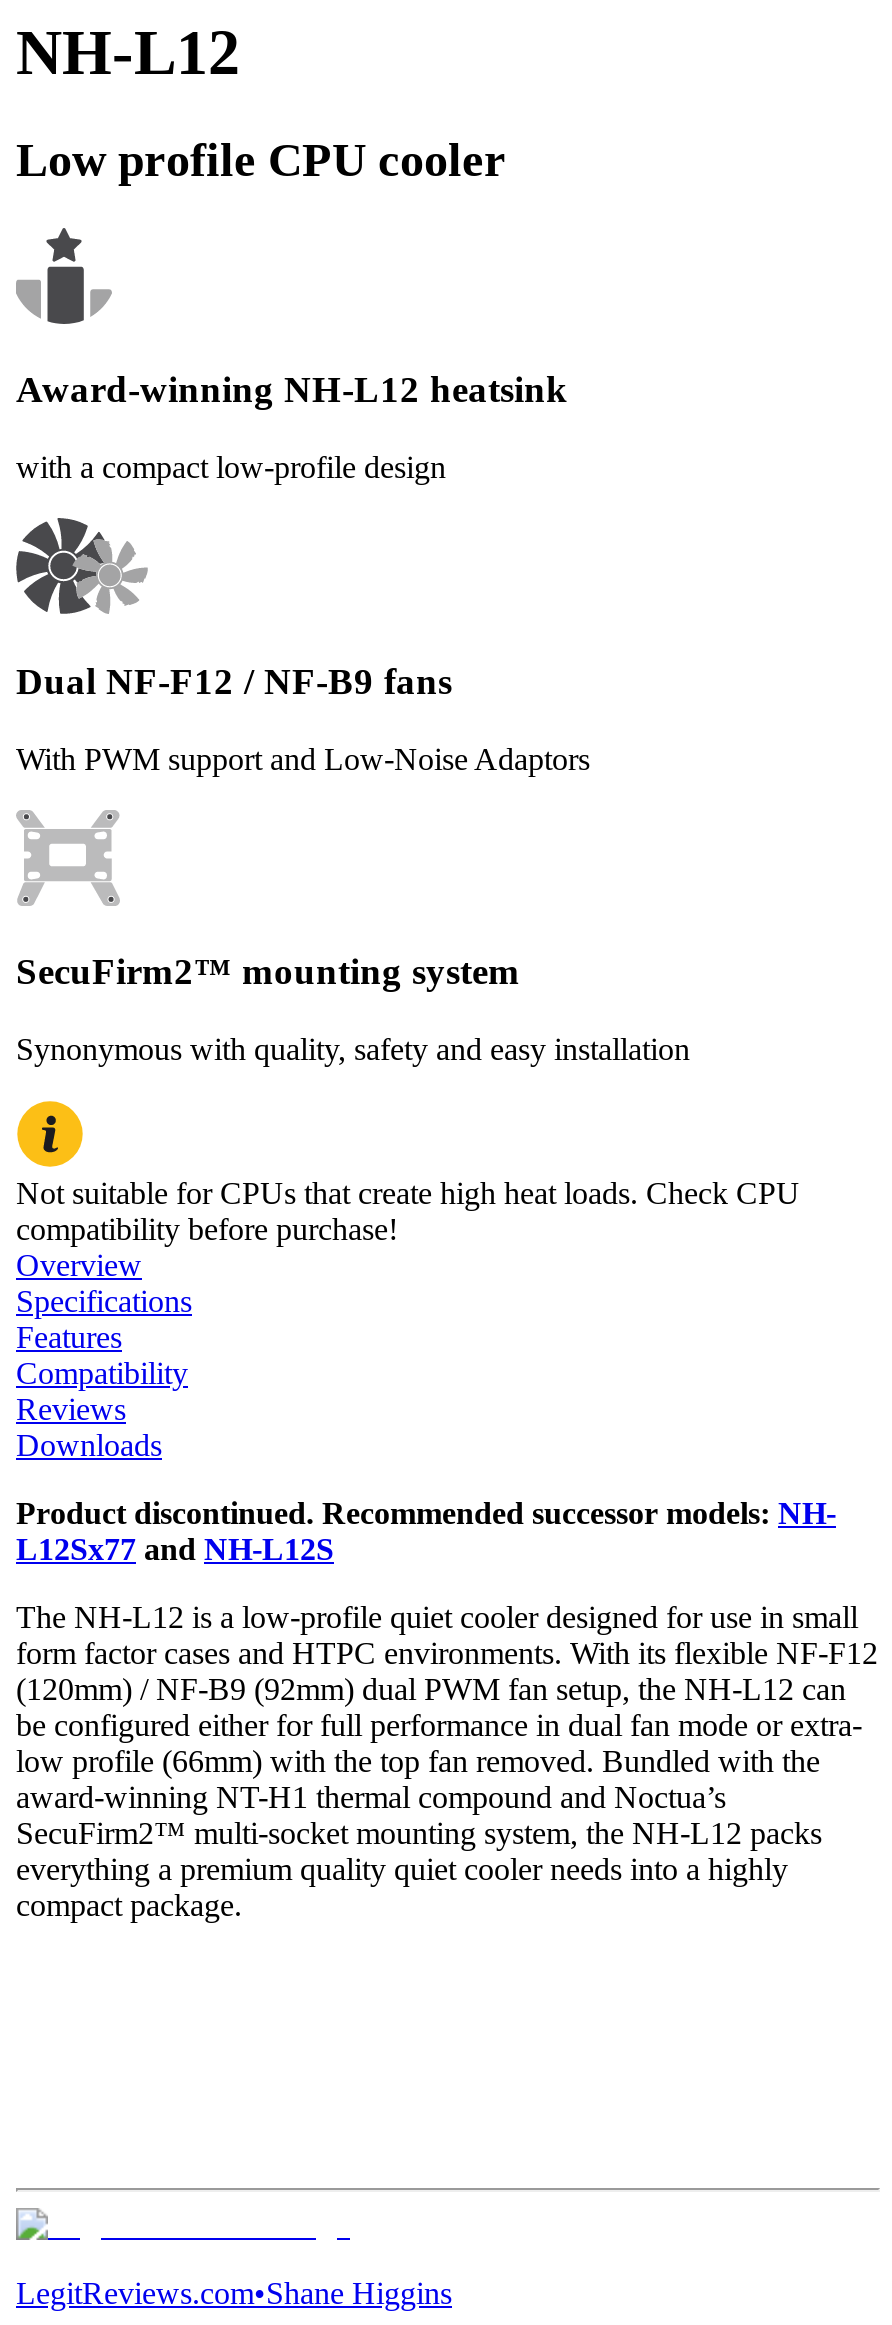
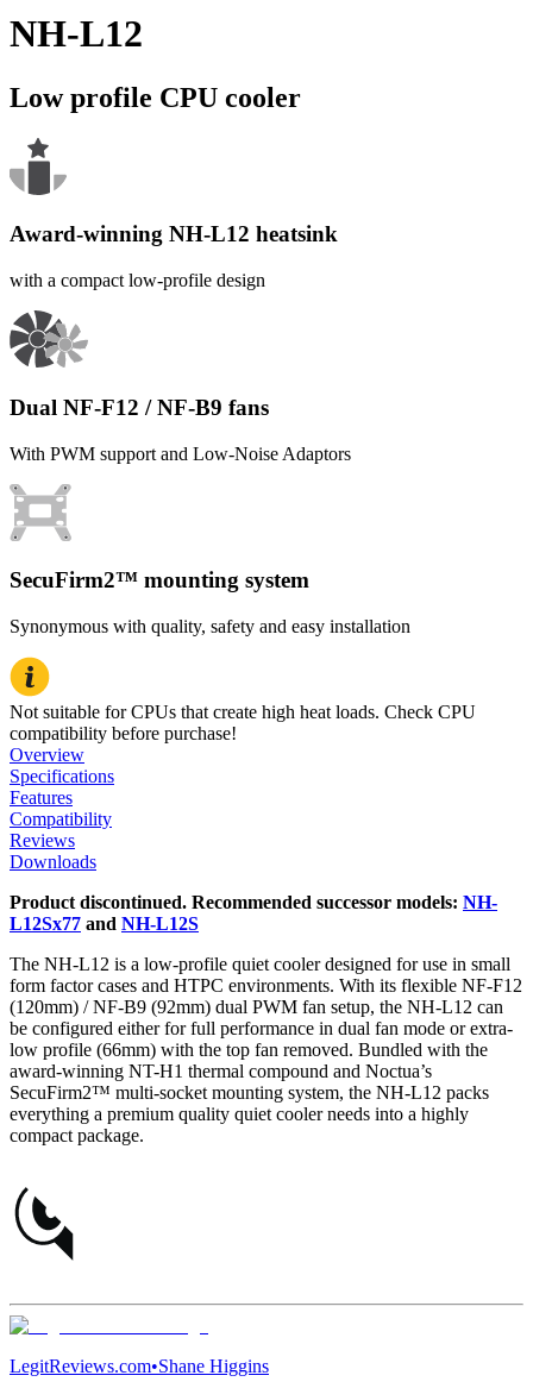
none -> [13,1186,75,1261] [image]

